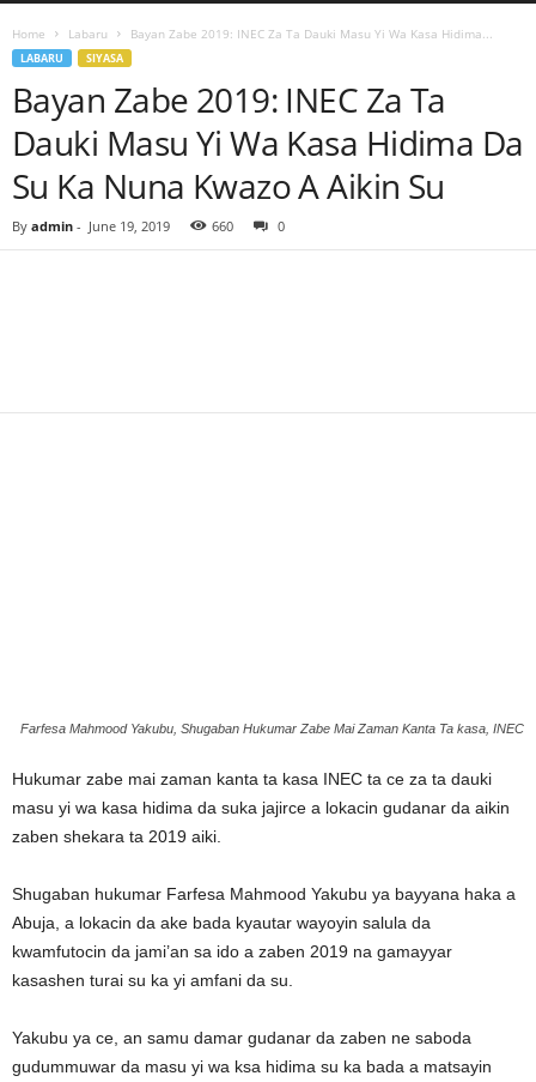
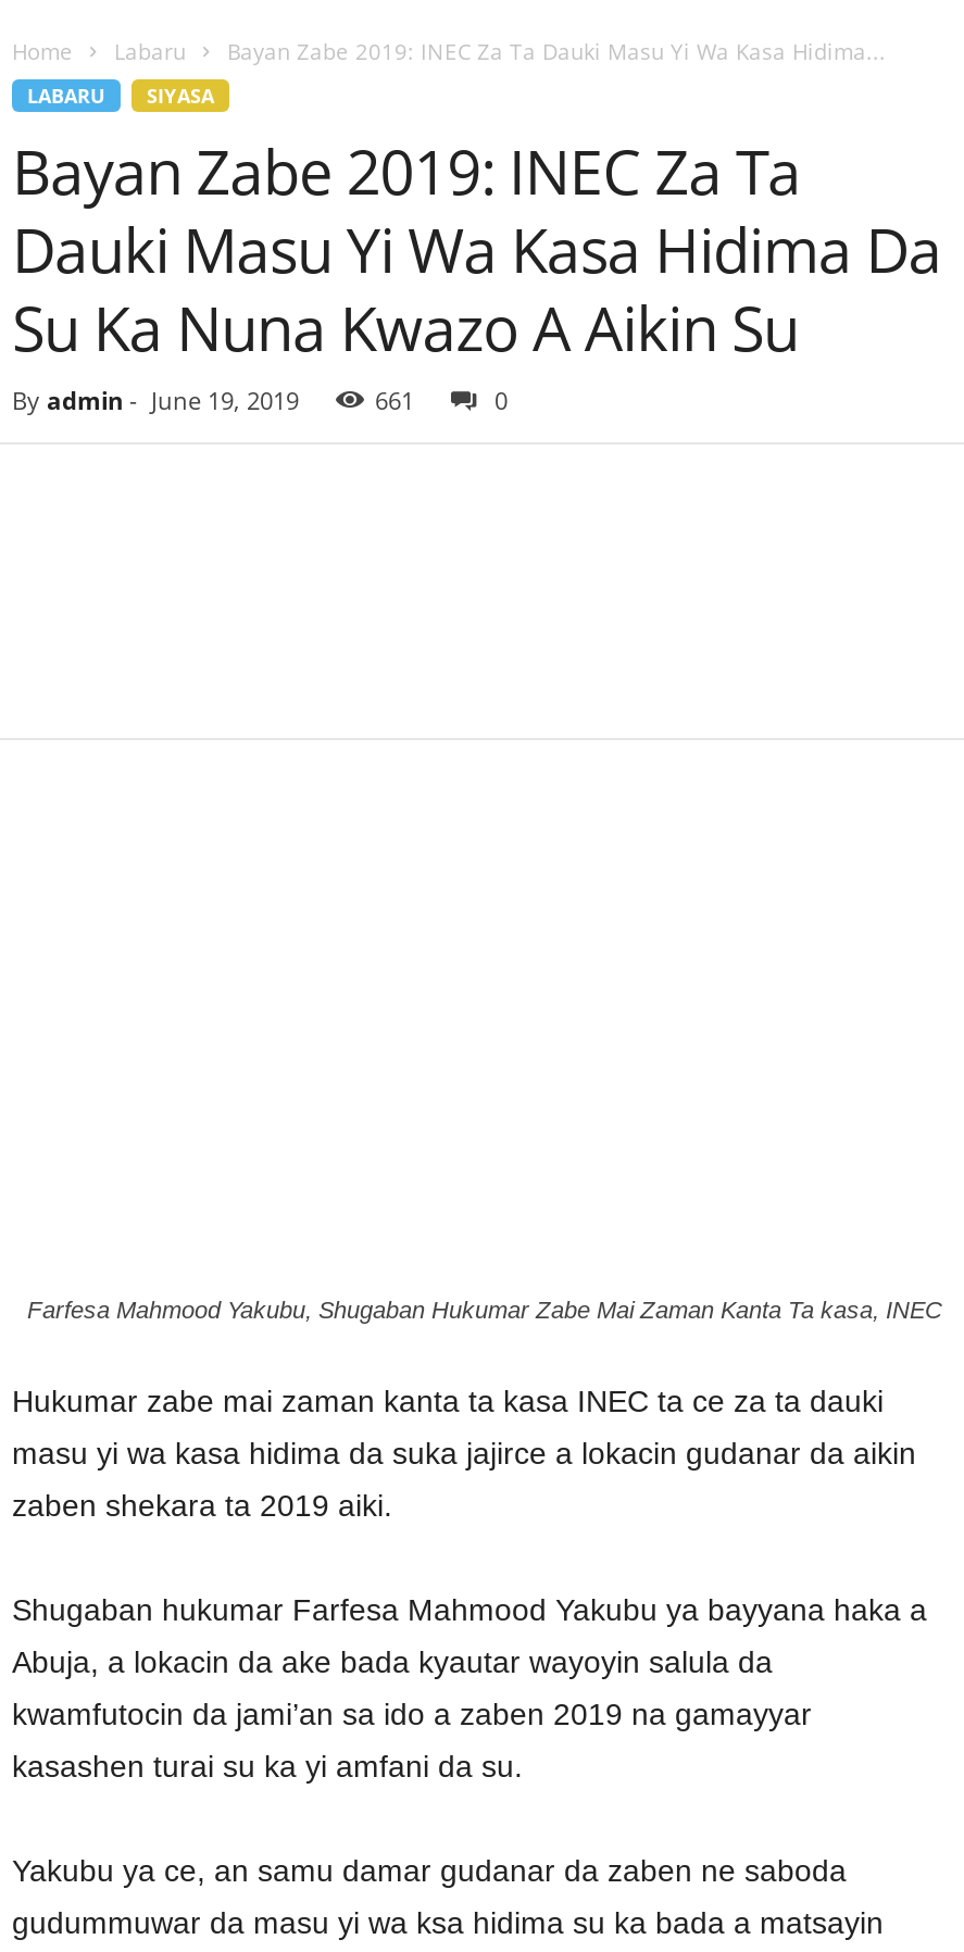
[212,217,233,235] 660 -> [375,384,414,416] 661

